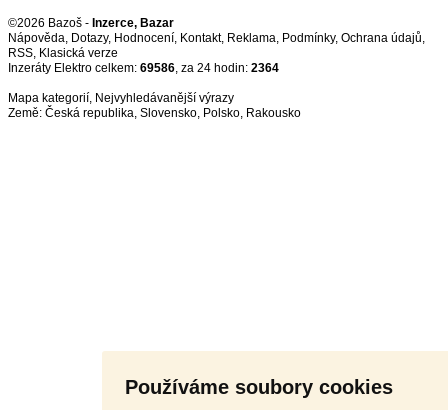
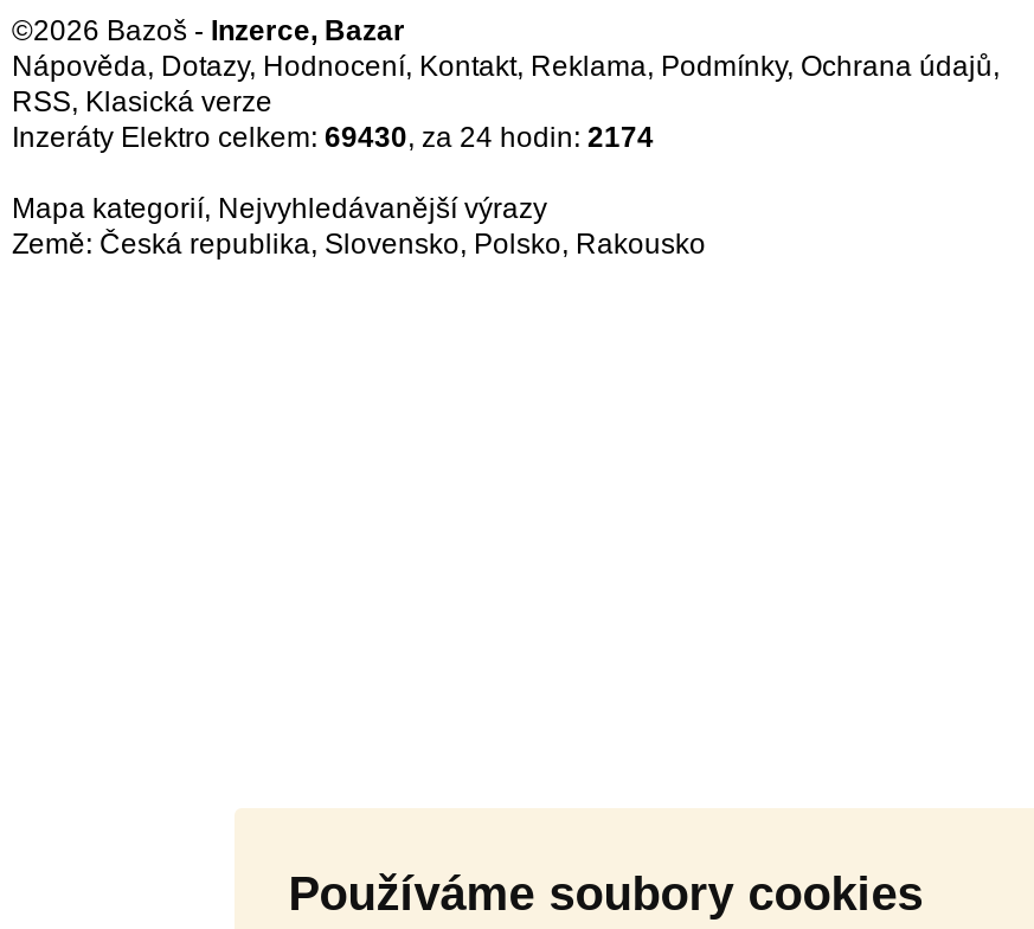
[8,61,279,75] Inzeráty Elektro celkem: 69586, za 24 hodin: 2364 -> [12,121,654,154] Inzeráty Elektro celkem: 69430, za 24 hodin: 2174

